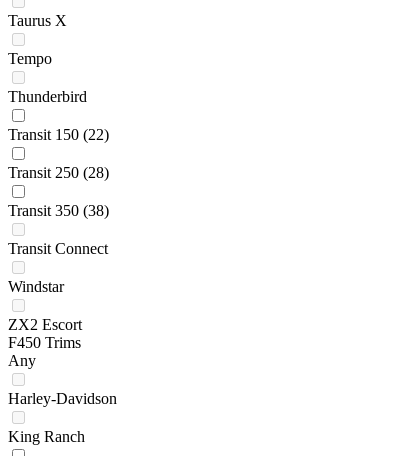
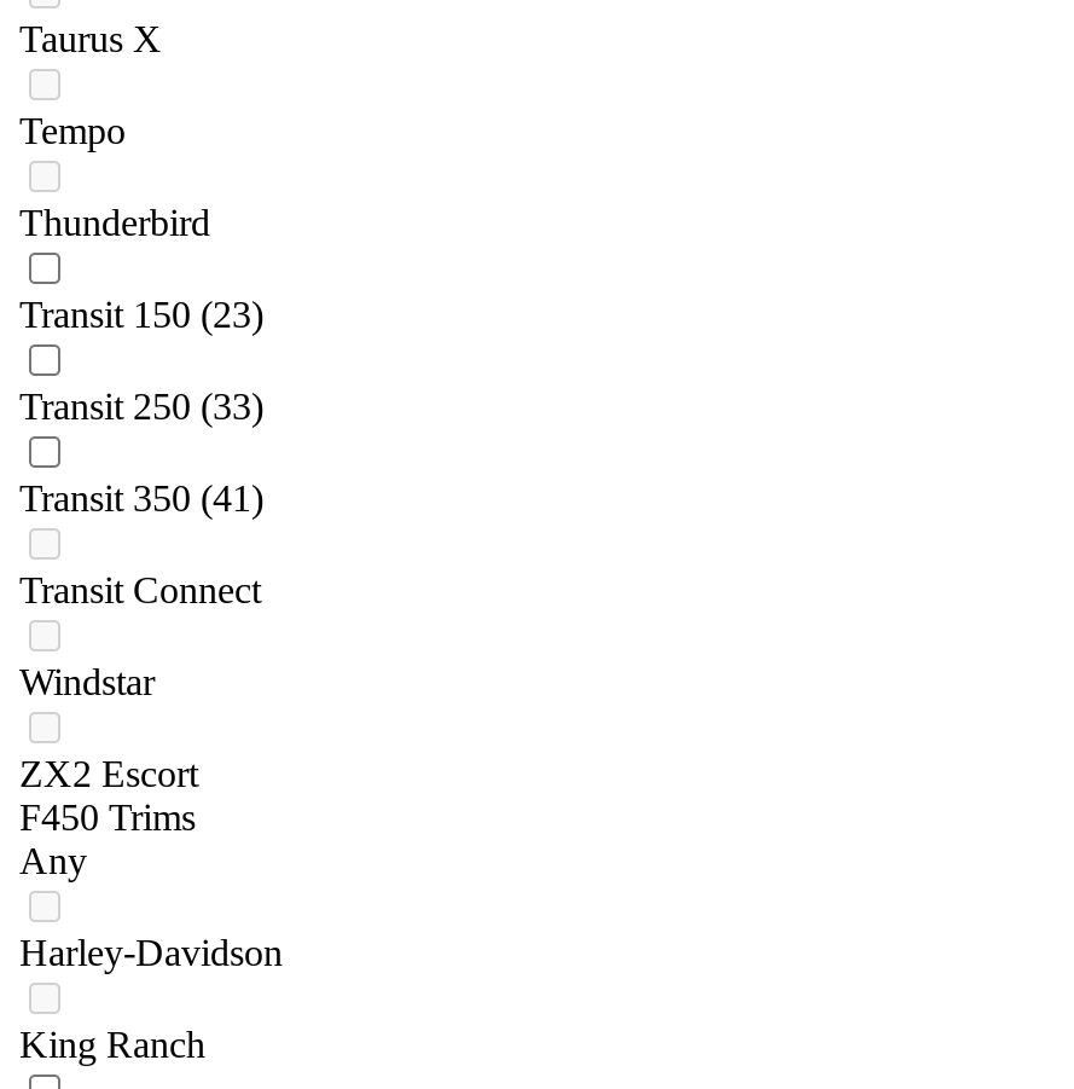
[8,126,109,143] Transit 150 (22) -> [19,295,263,336] Transit 150 (23)
[8,164,109,181] Transit 250 (28) -> [19,387,263,428] Transit 250 (33)
[8,202,109,219] Transit 350 (38) -> [19,478,263,519] Transit 350 (41)

